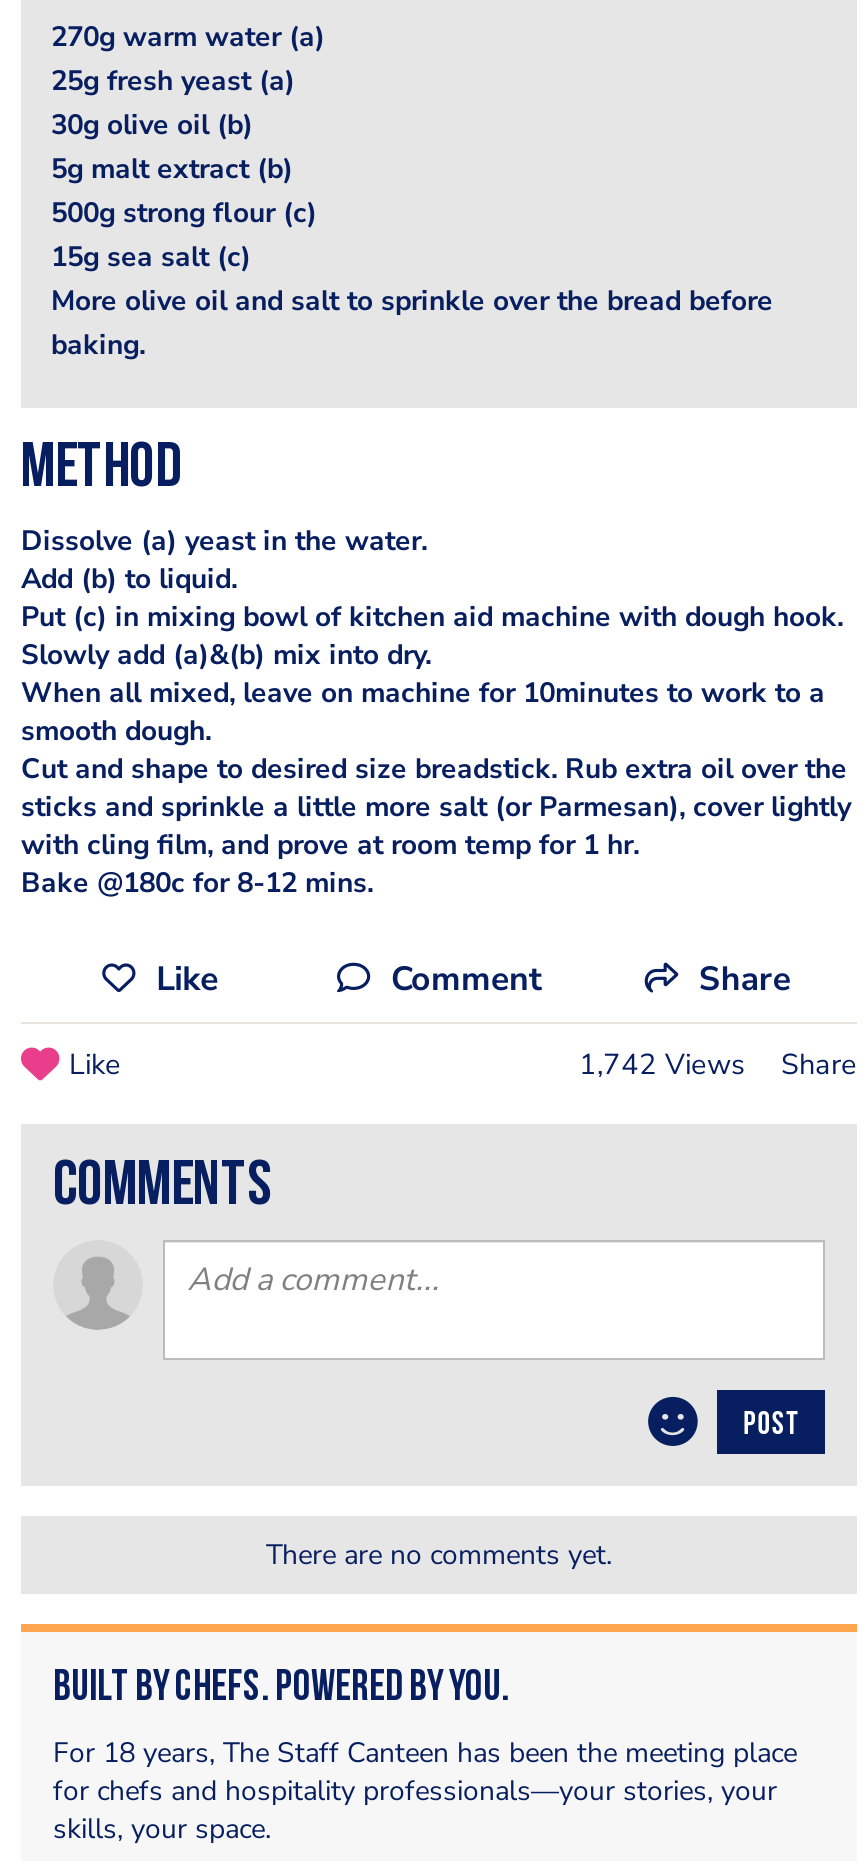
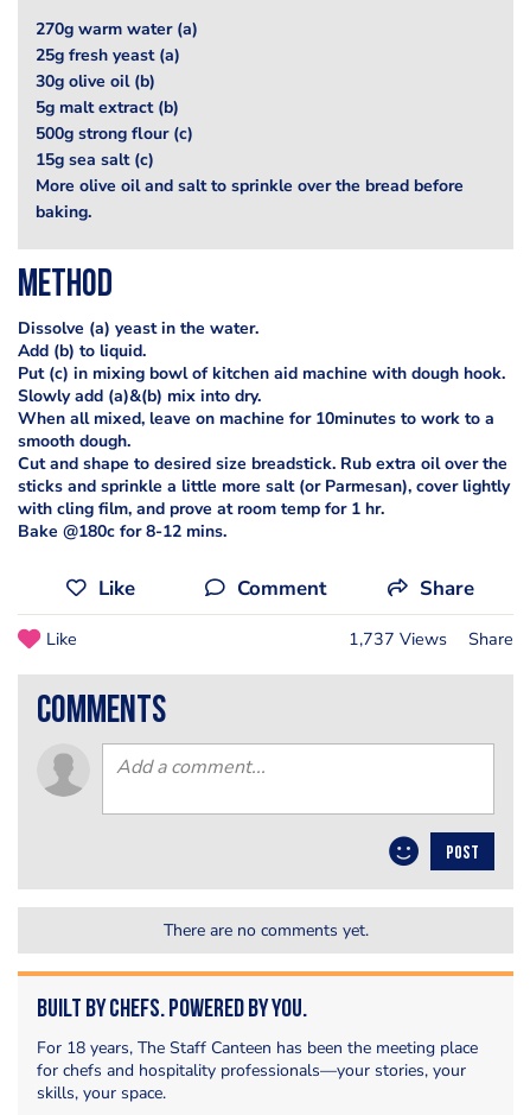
[579,1045,857,1085] 1,742 Views Share -> [349,627,513,651] 1,737 Views Share

